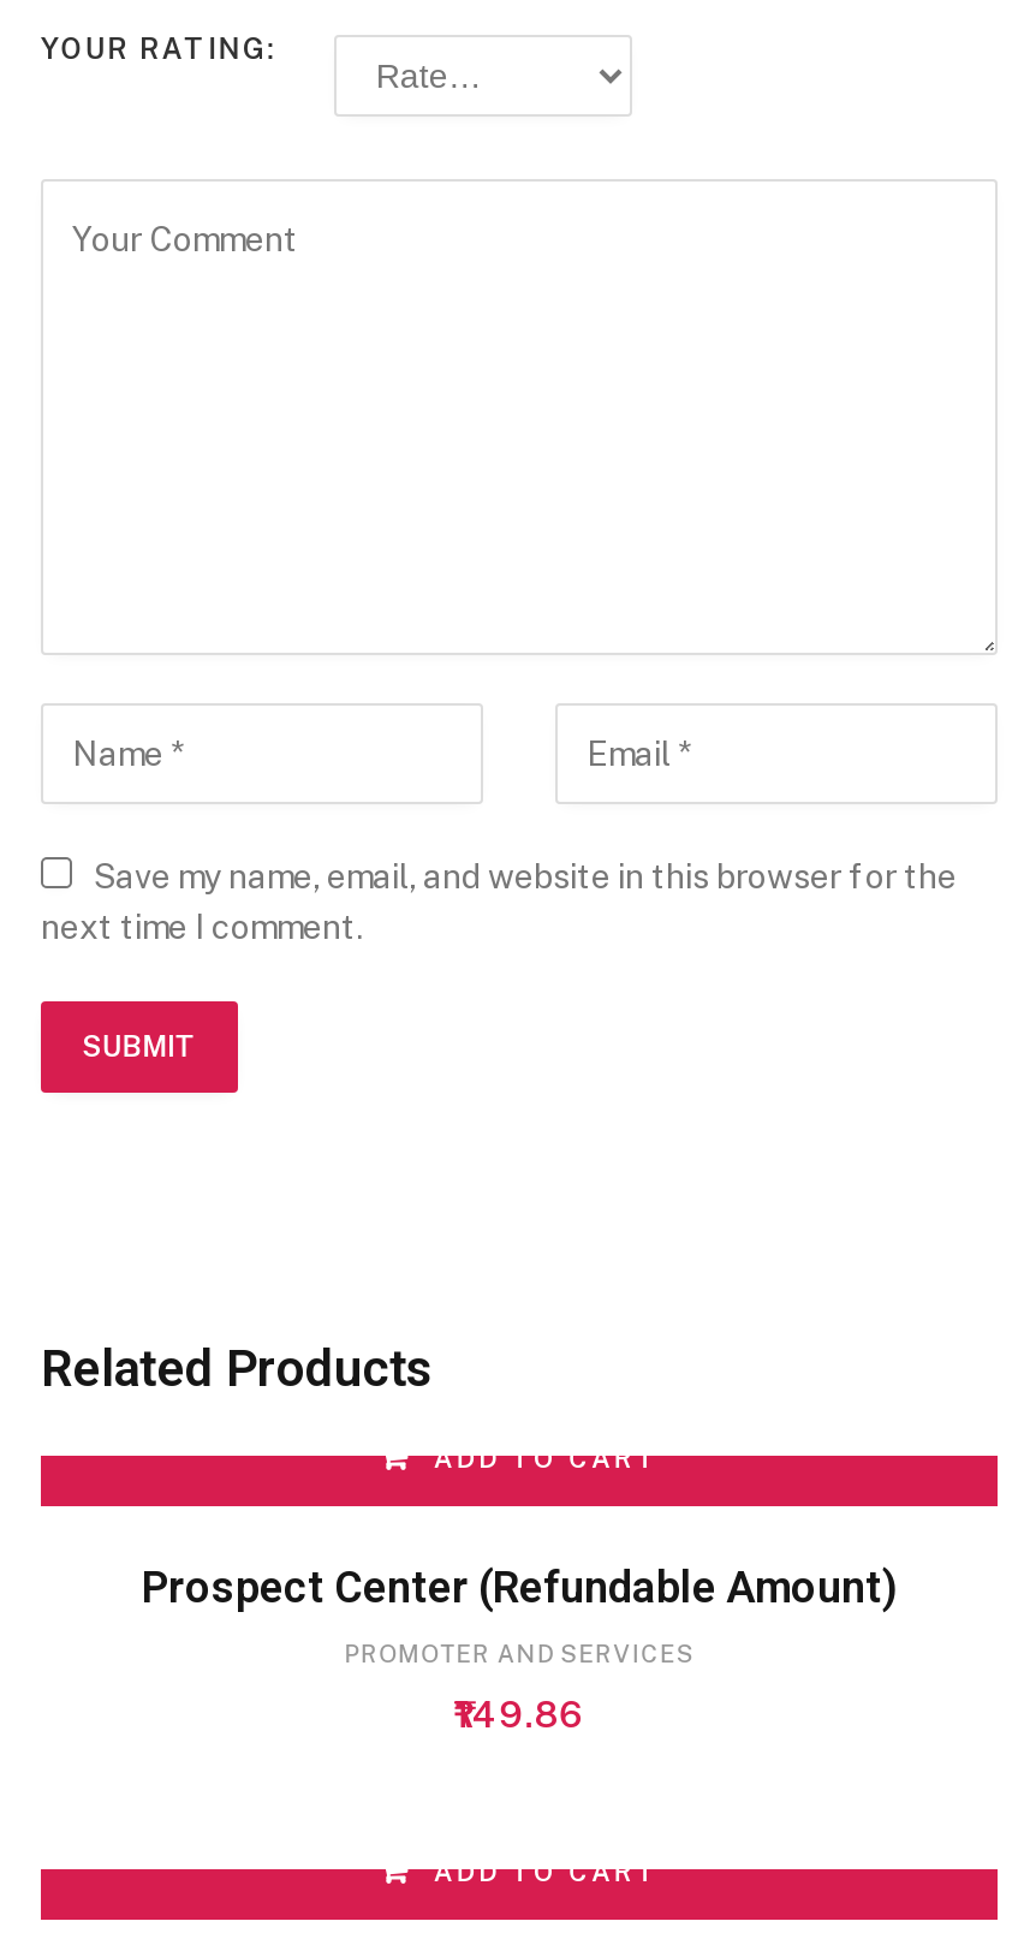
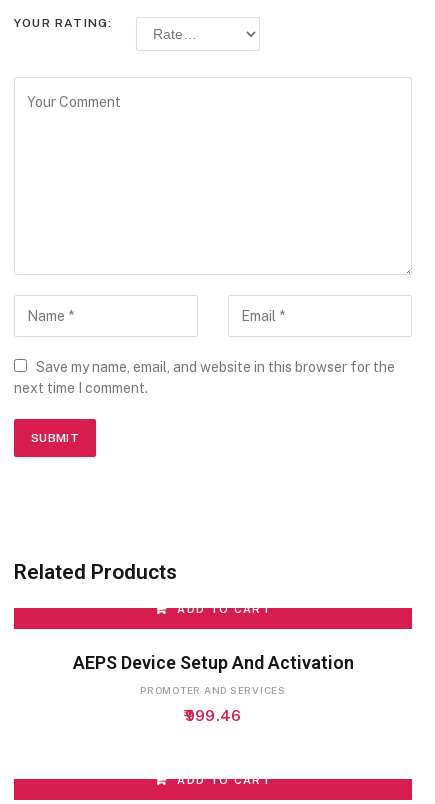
[142,1563,897,1613] Prospect Center (Refundable Amount) -> [72,652,353,673] AEPS Device Setup And Activation
[455,1695,584,1736] 149.86 -> [185,707,242,724] 999.46

